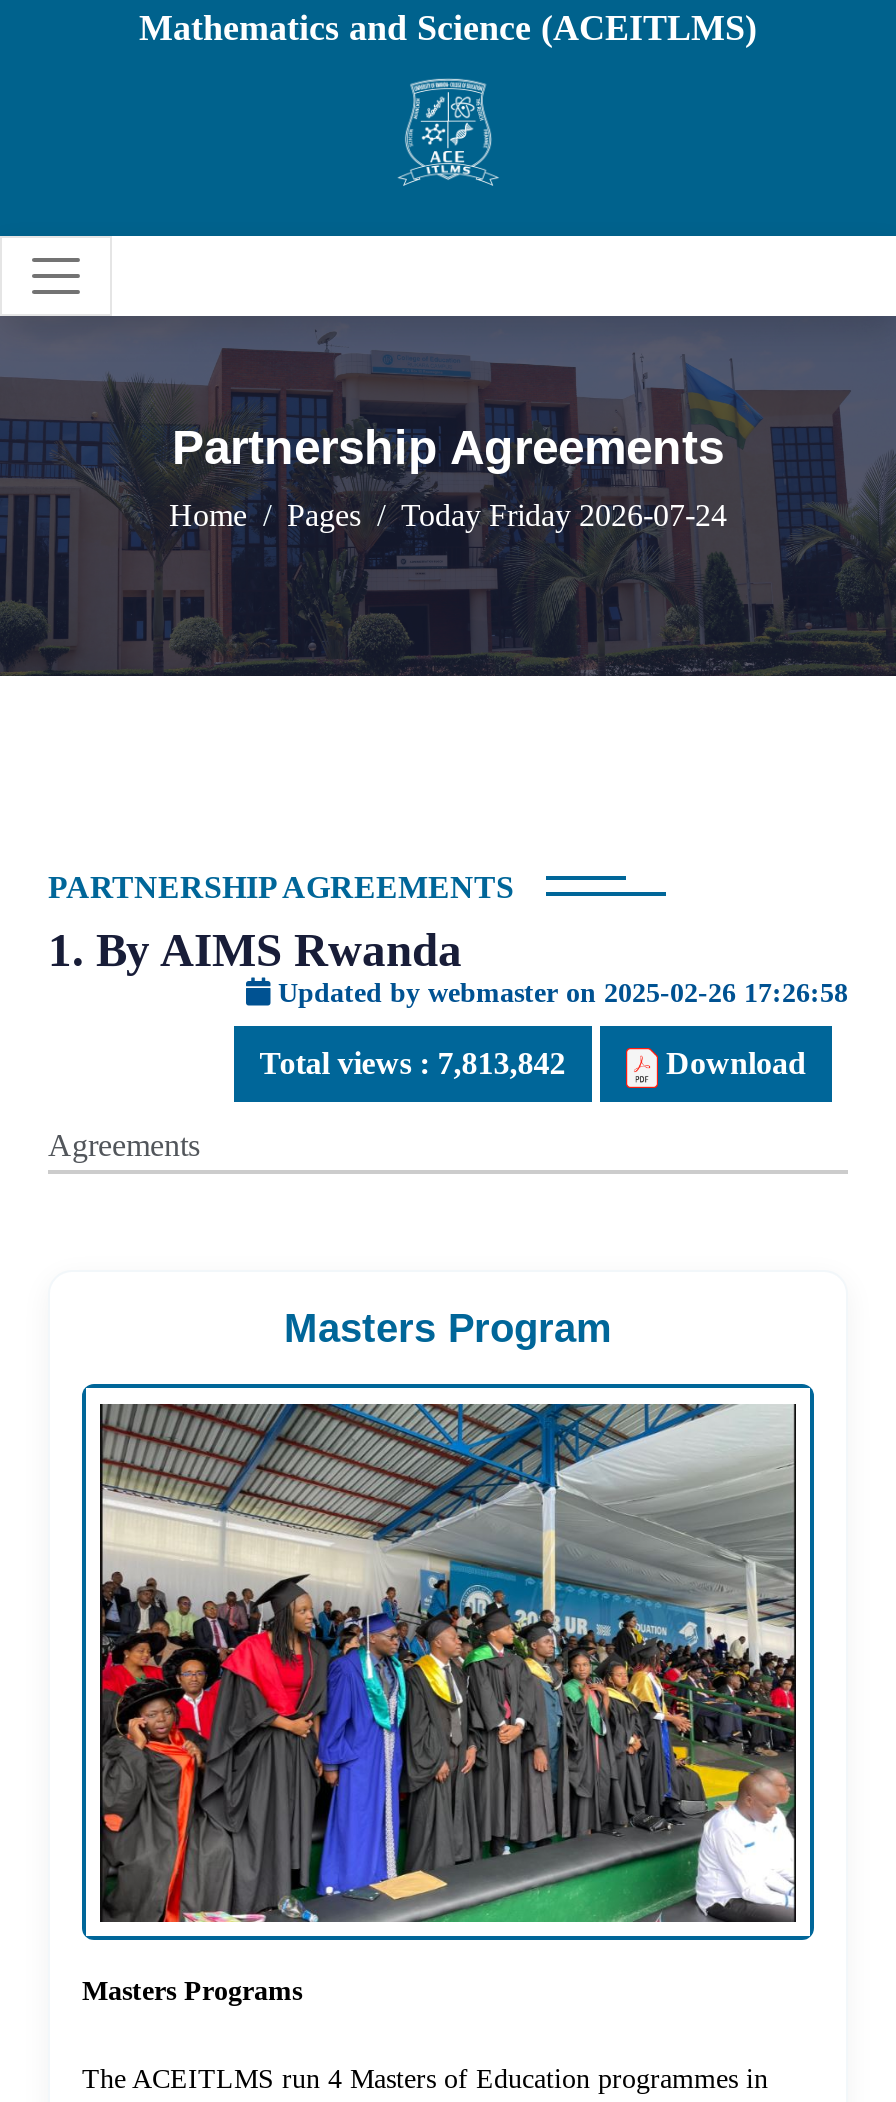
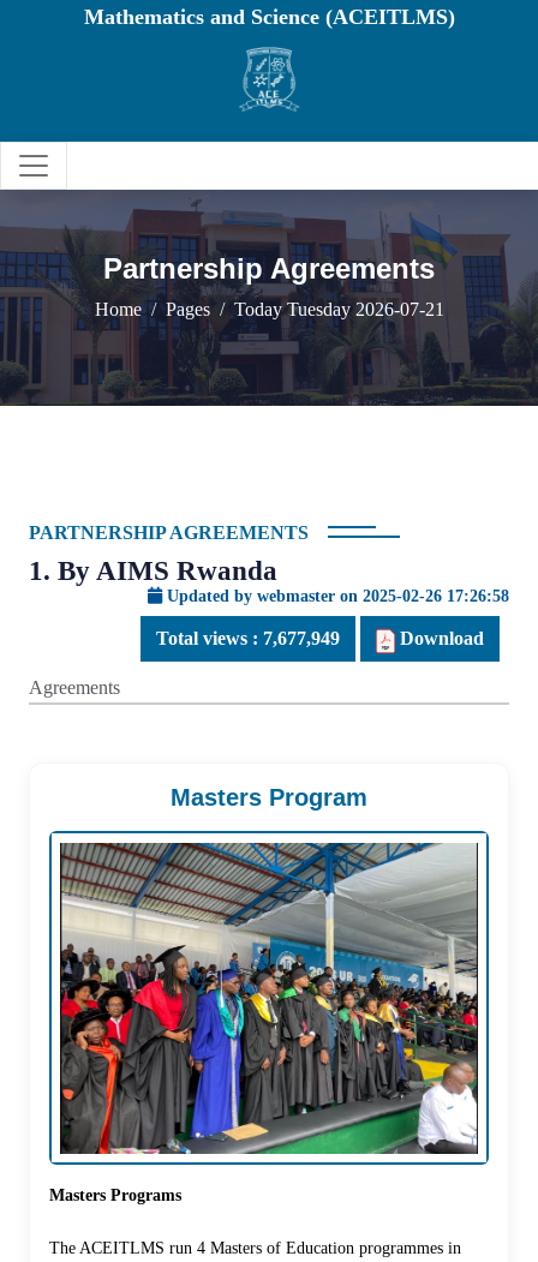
[401,499,727,533] Today Friday 2026-07-24 -> [234,300,444,320] Today Tuesday 2026-07-21
[260,1047,566,1081] Total views : 7,813,842 -> [156,629,340,649] Total views : 7,677,949

